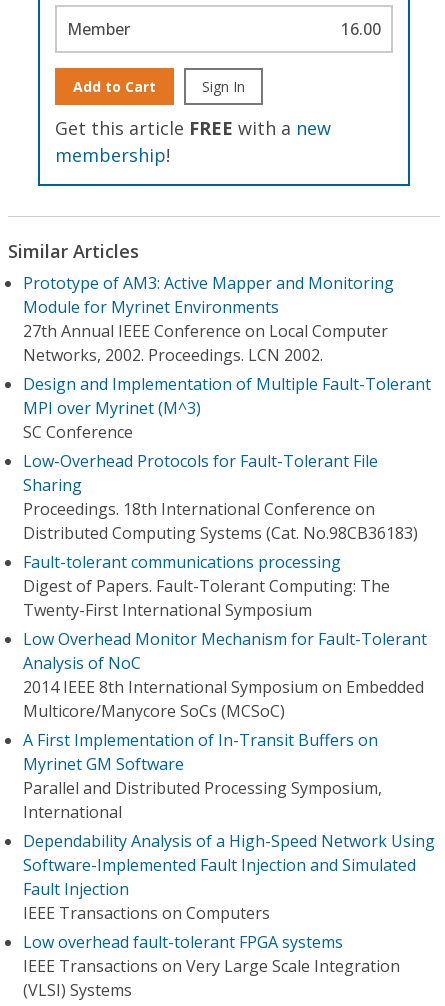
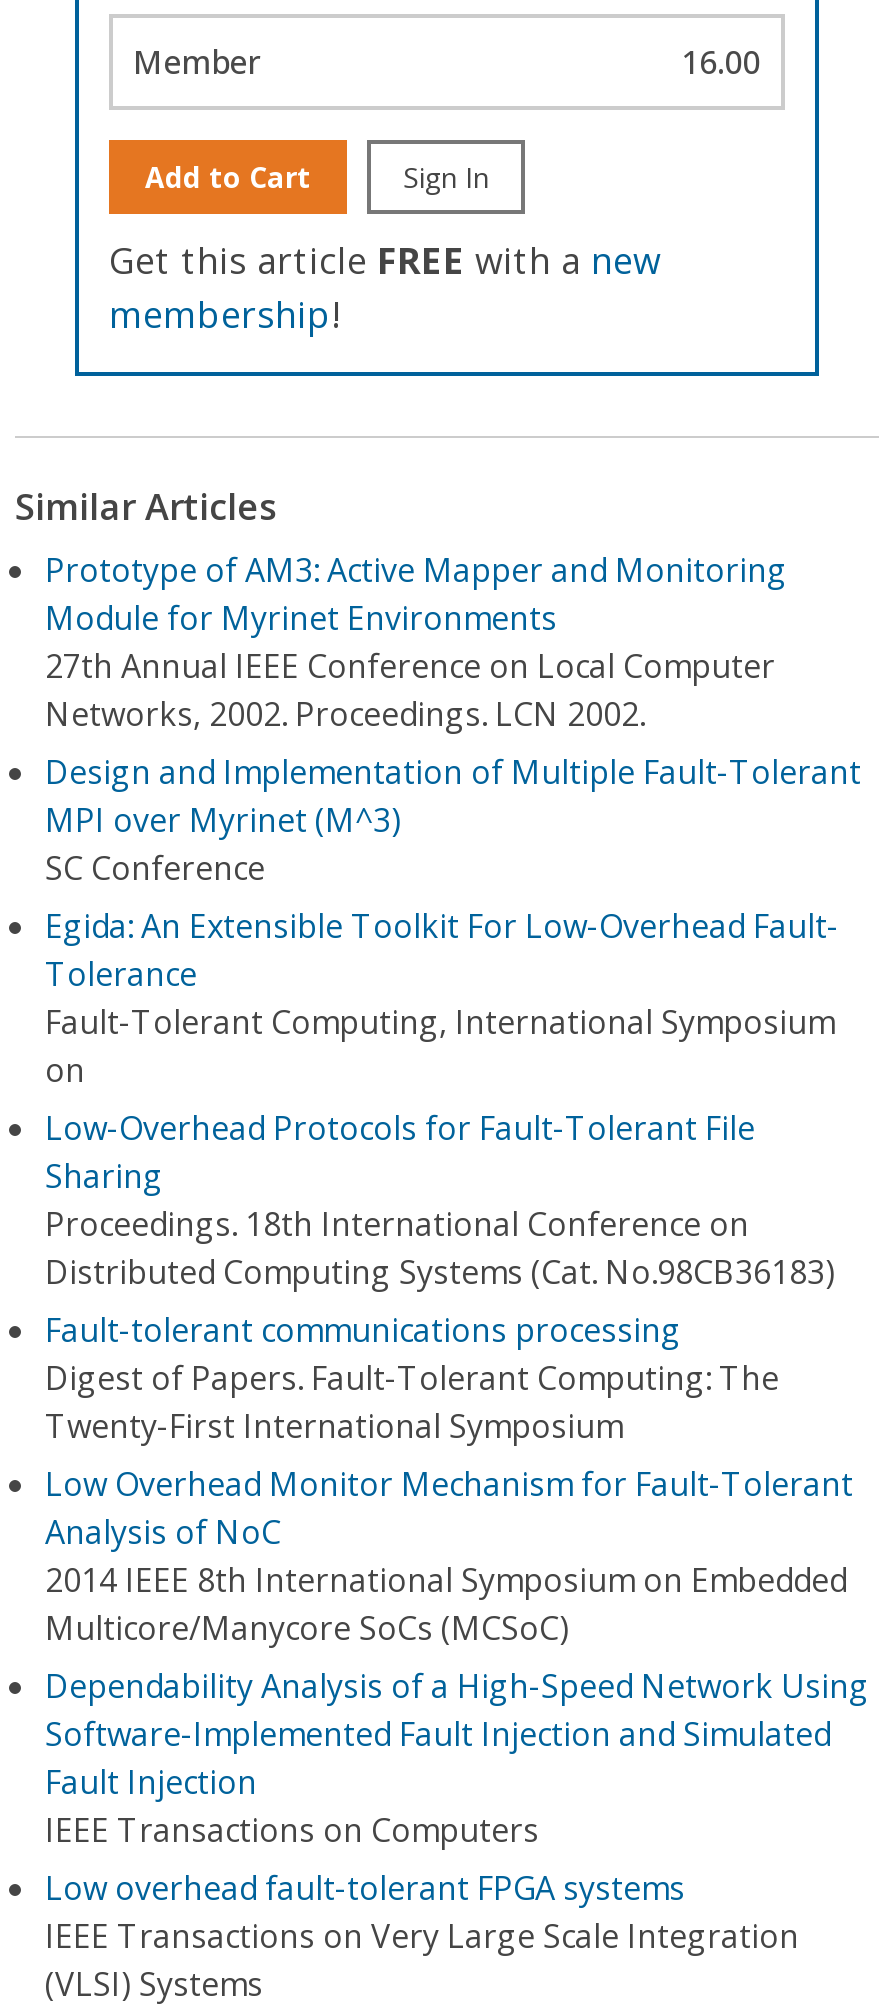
none -> [45,904,839,1092] Egida: An Extensible Toolkit For Low-Overhead Fault- | Tolerance | Fault-Tolerant Computing, International Symposium | on
moved [23,450,427,722] -> [45,1106,853,1650]: Low-Overhead Protocols for Fault-Tolerant File | Sharing | Proceedings. 18th International Conference on | ... | 2014 IEEE 8th International Symposium on Embedded | Multicore/Manycore SoCs (MCSoC)
[23,729,382,823] A First Implementation of In-Transit Buffers on | Myrinet GM Software | Parallel and Distributed Processing Symposium, | International -> none

